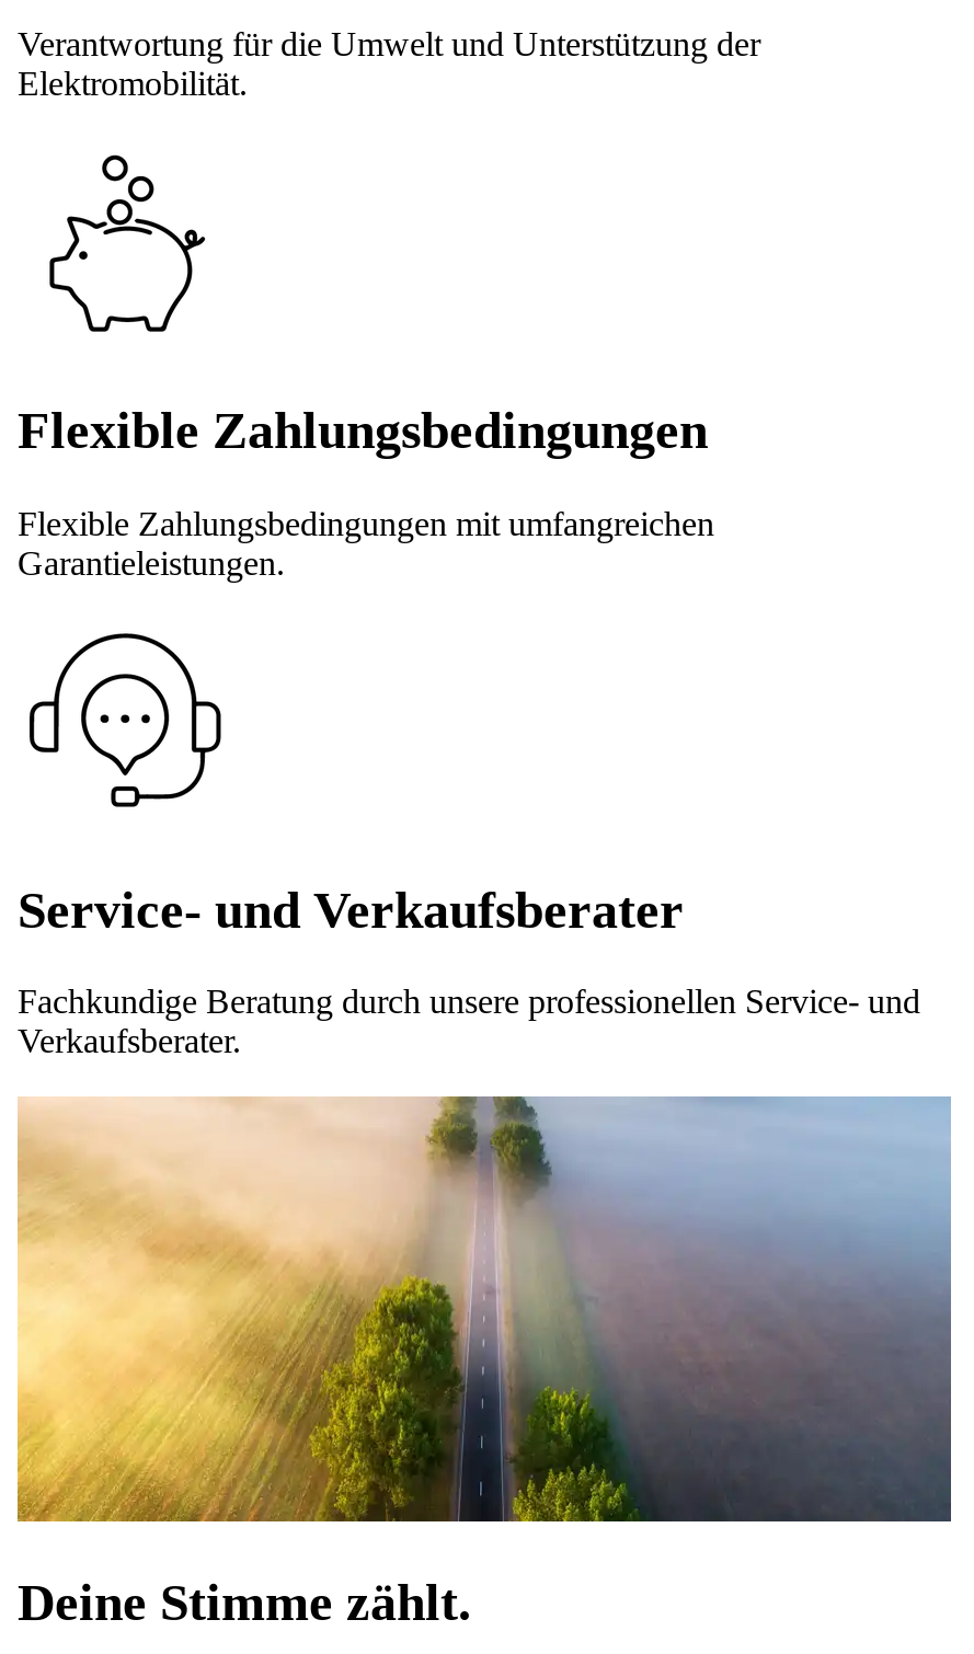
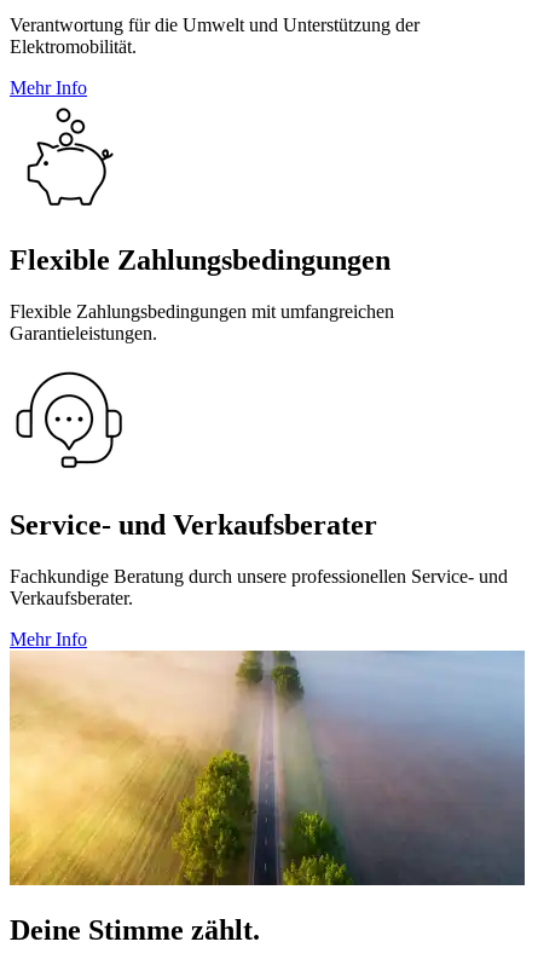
none -> [10,78,87,98] Mehr Info
none -> [10,629,87,649] Mehr Info

